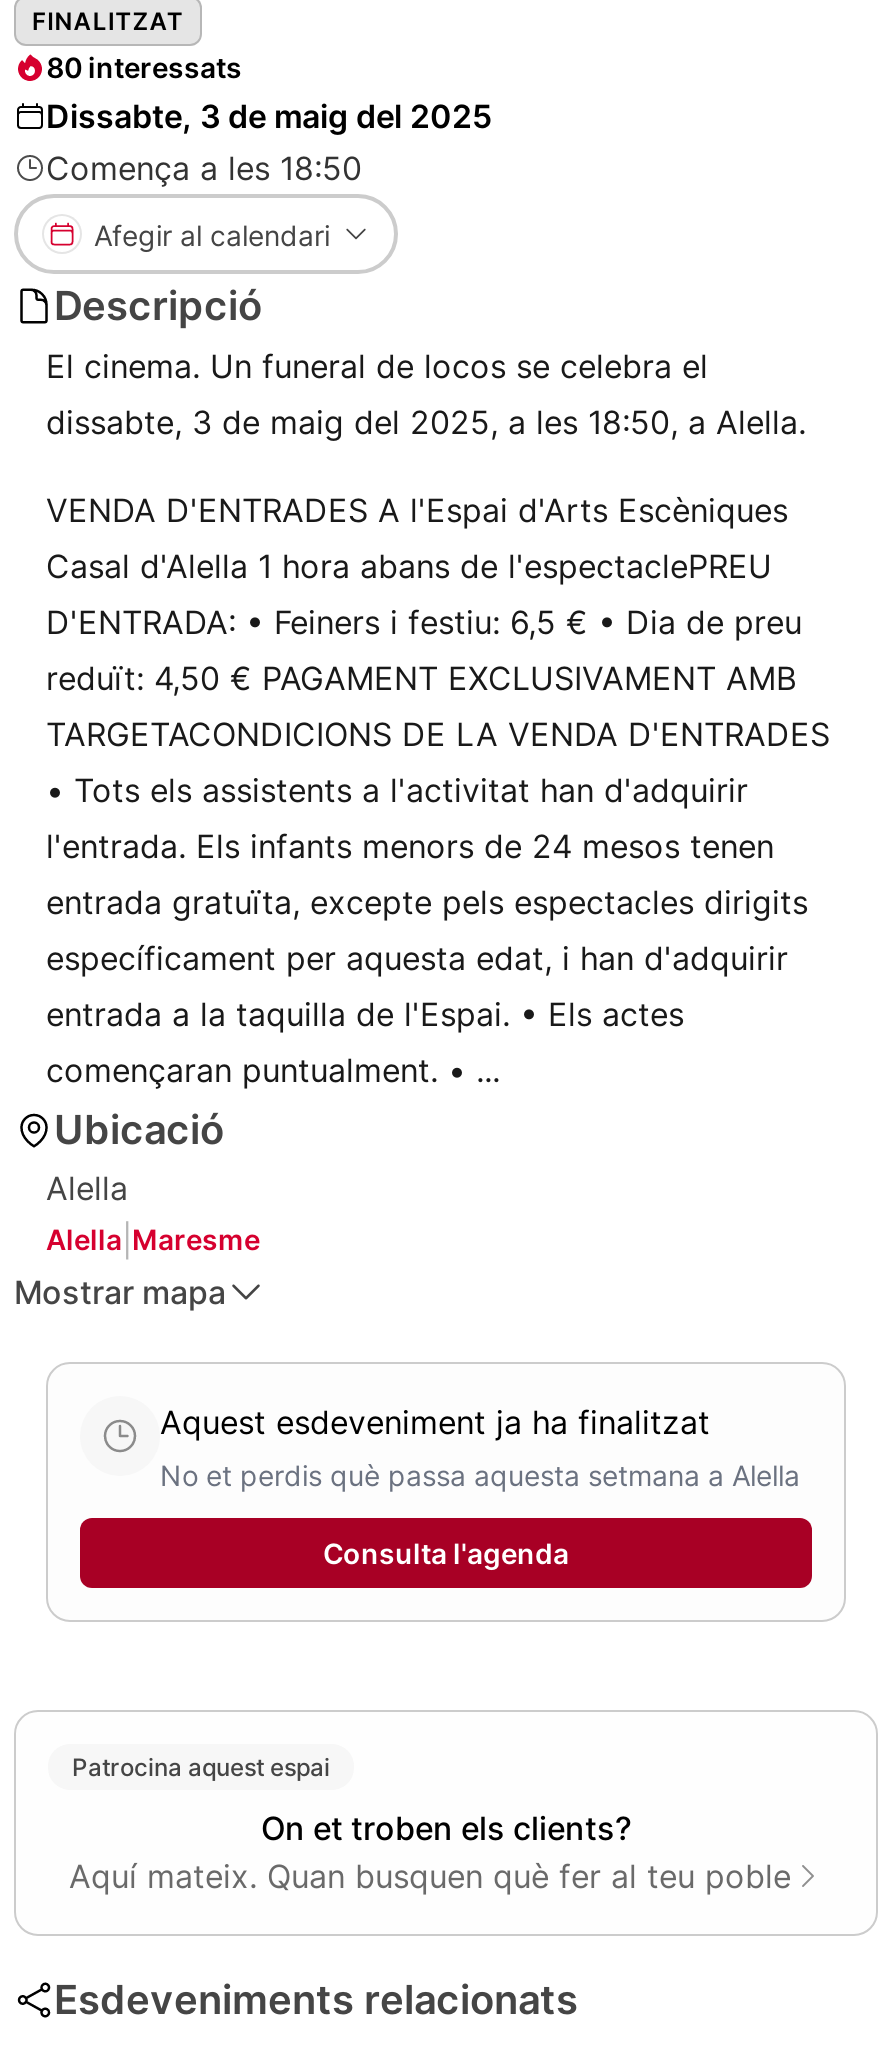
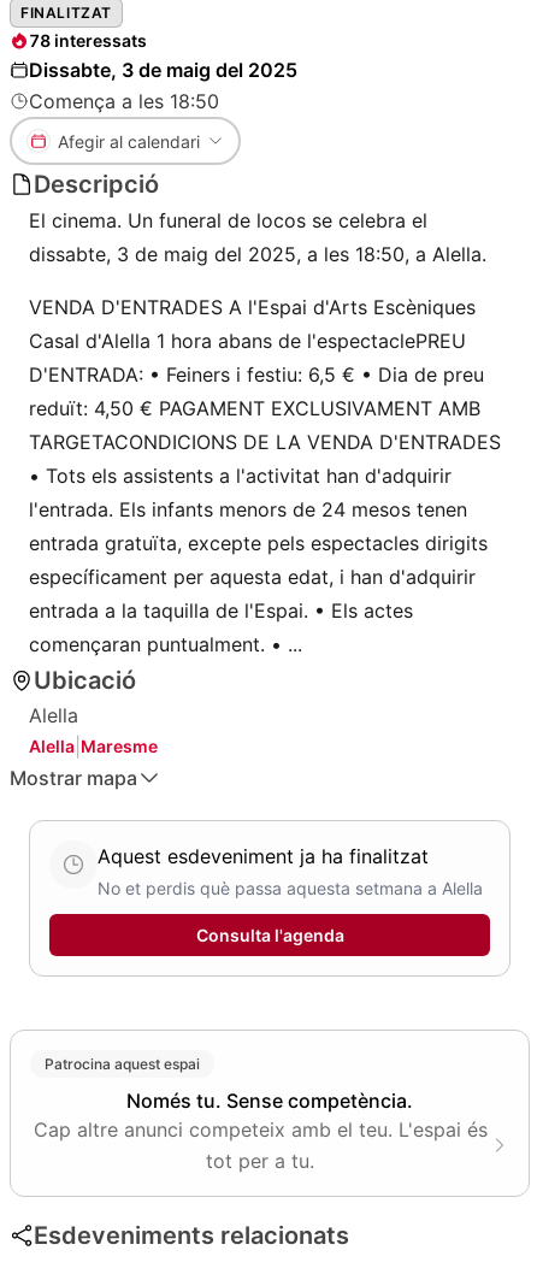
[46,50,242,84] 80 interessats -> [29,30,147,51] 78 interessats
[69,1808,791,1896] On et troben els clients? | Aquí mateix. Quan busquen què fer al teu poble -> [33,1089,487,1173] Només tu. Sense competència. | Cap altre anunci competeix amb el teu. L'espai és | tot per a tu.

